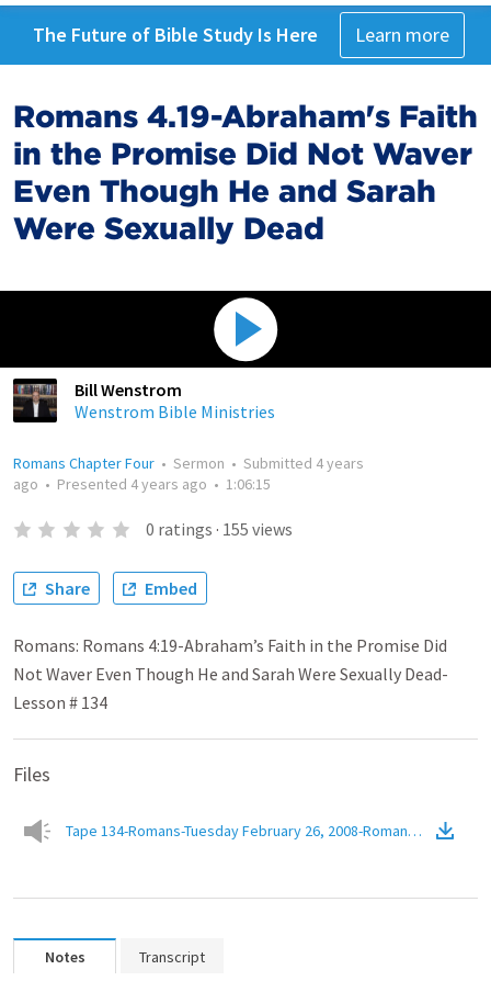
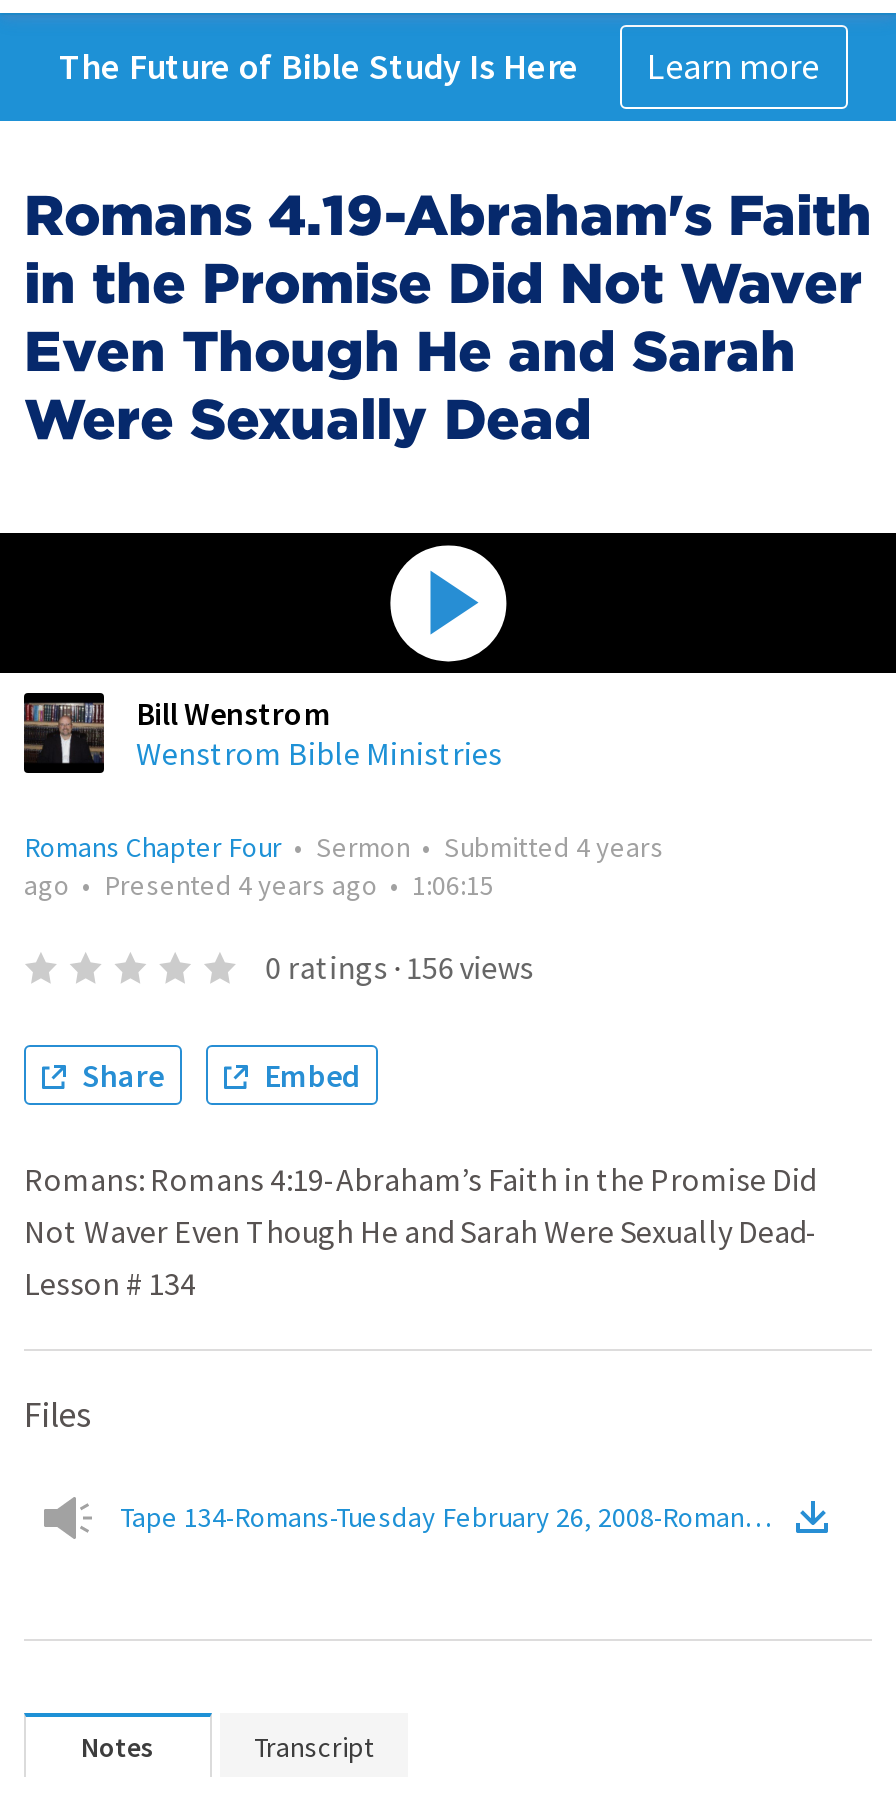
[145,518,292,540] 0 ratings · 155 views -> [265,947,533,987] 0 ratings · 156 views

